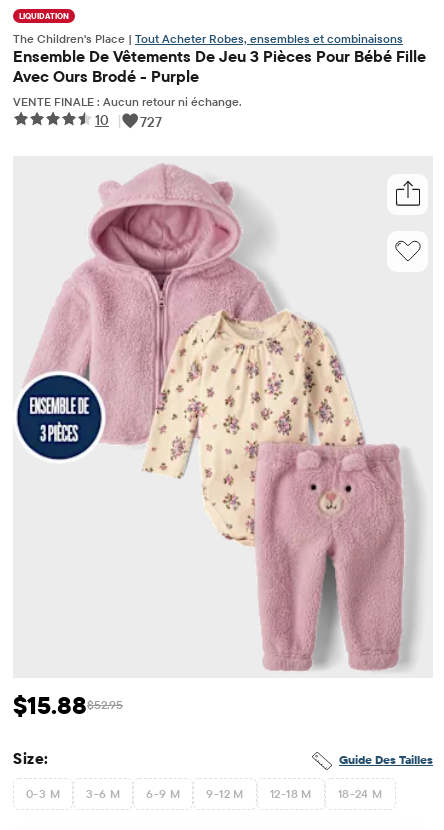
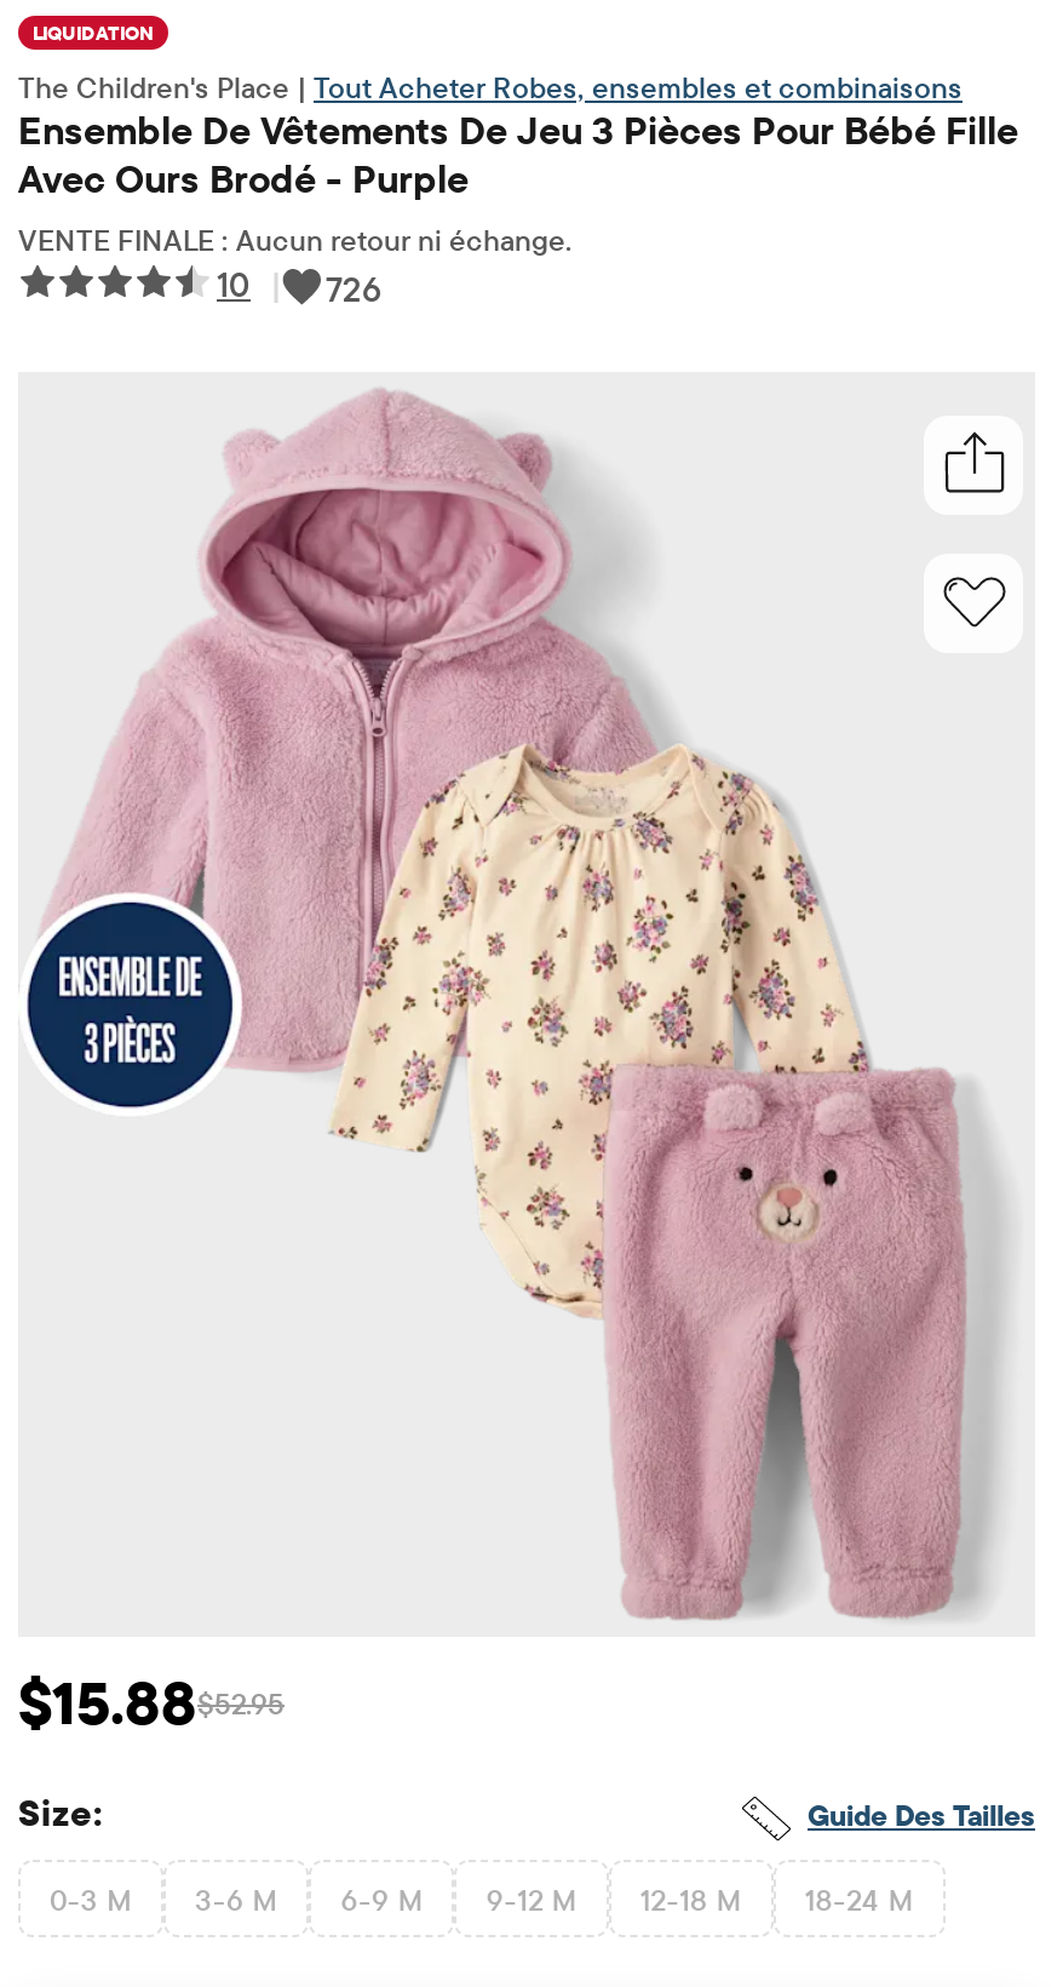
[140,113,162,131] 727 -> [326,268,381,311] 726

